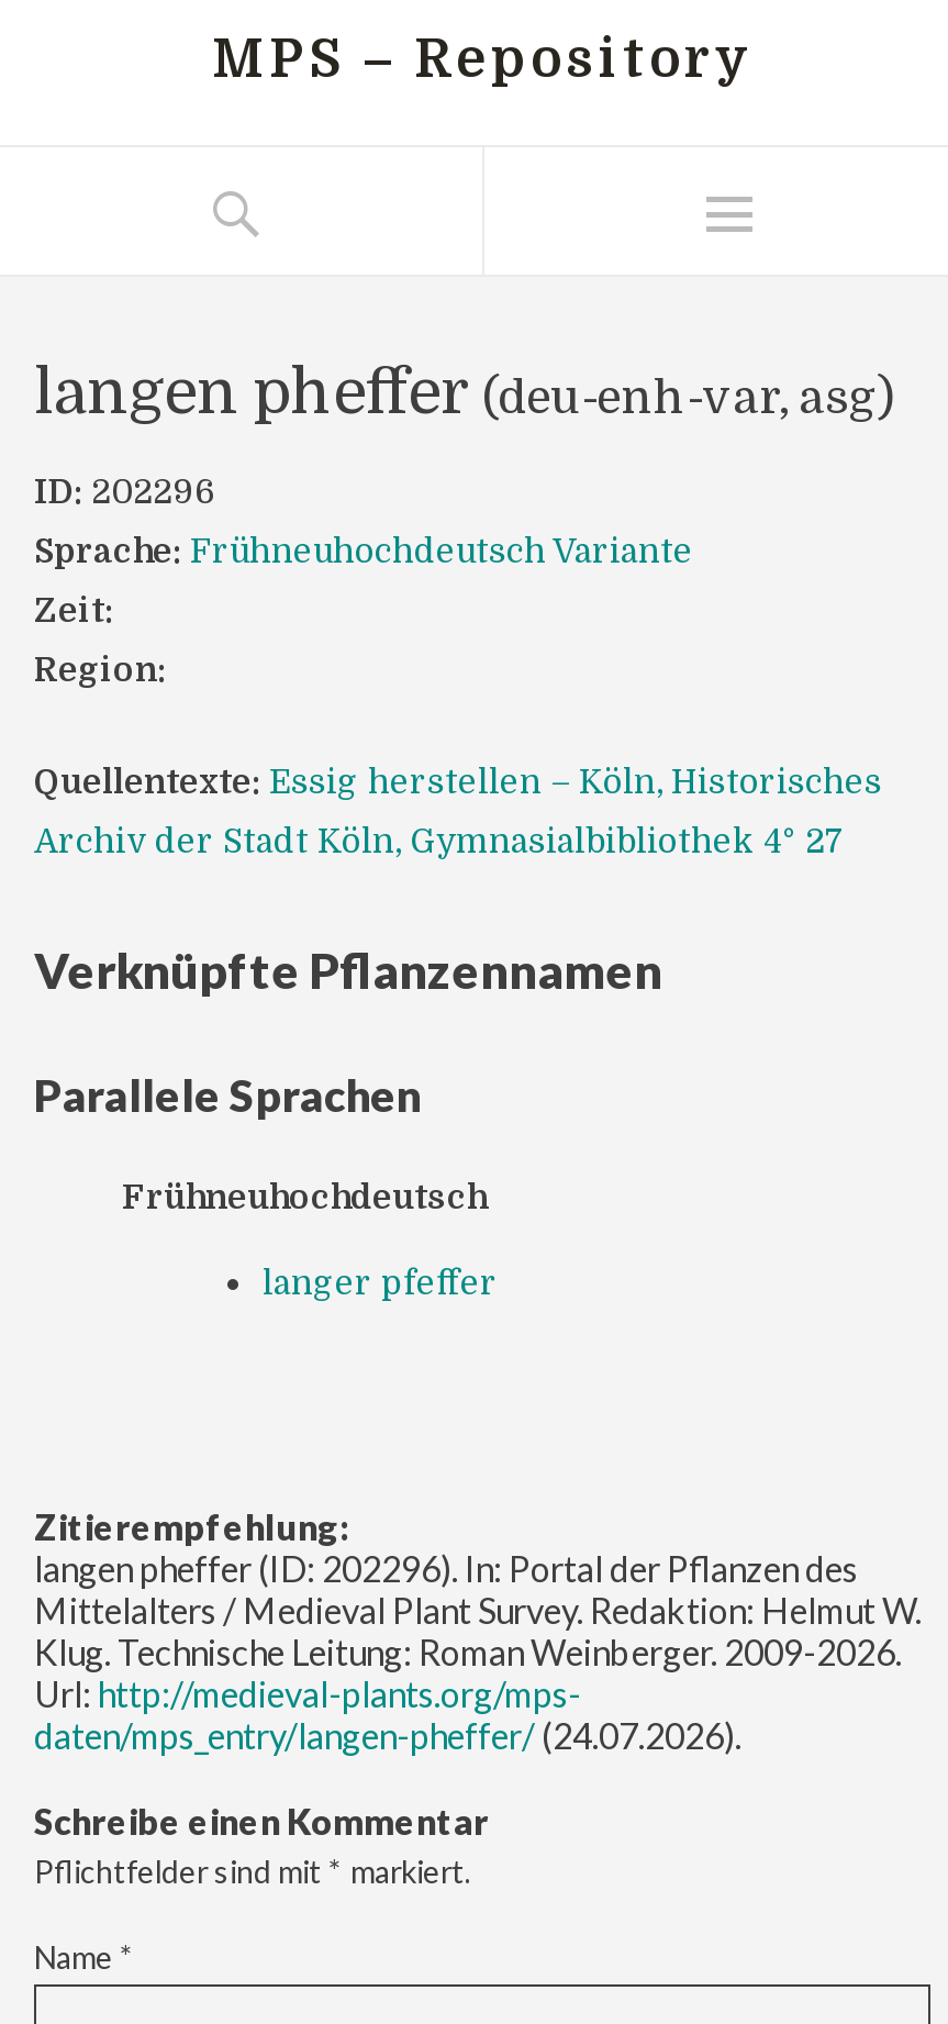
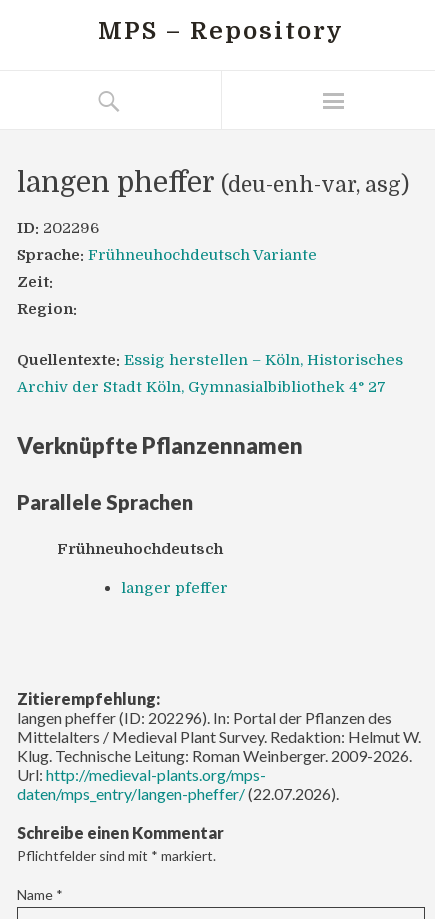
[34,1713,741,1755] daten/mps_entry/langen-pheffer/(24.07.2026). -> [17,784,339,803] daten/mps_entry/langen-pheffer/(22.07.2026).

